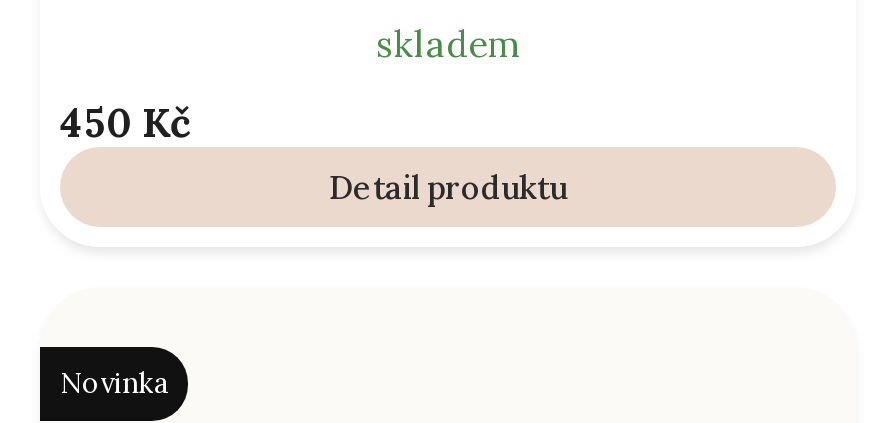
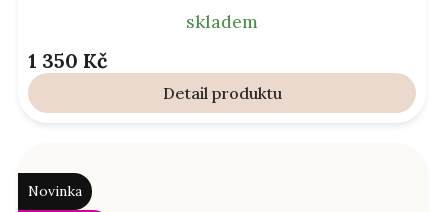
[60,96,190,146] 450 Kč -> [28,48,107,73] 1 350 Kč

